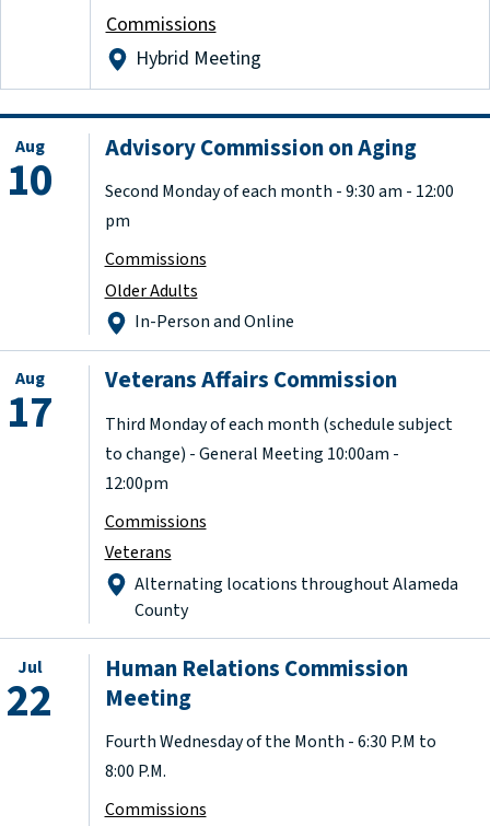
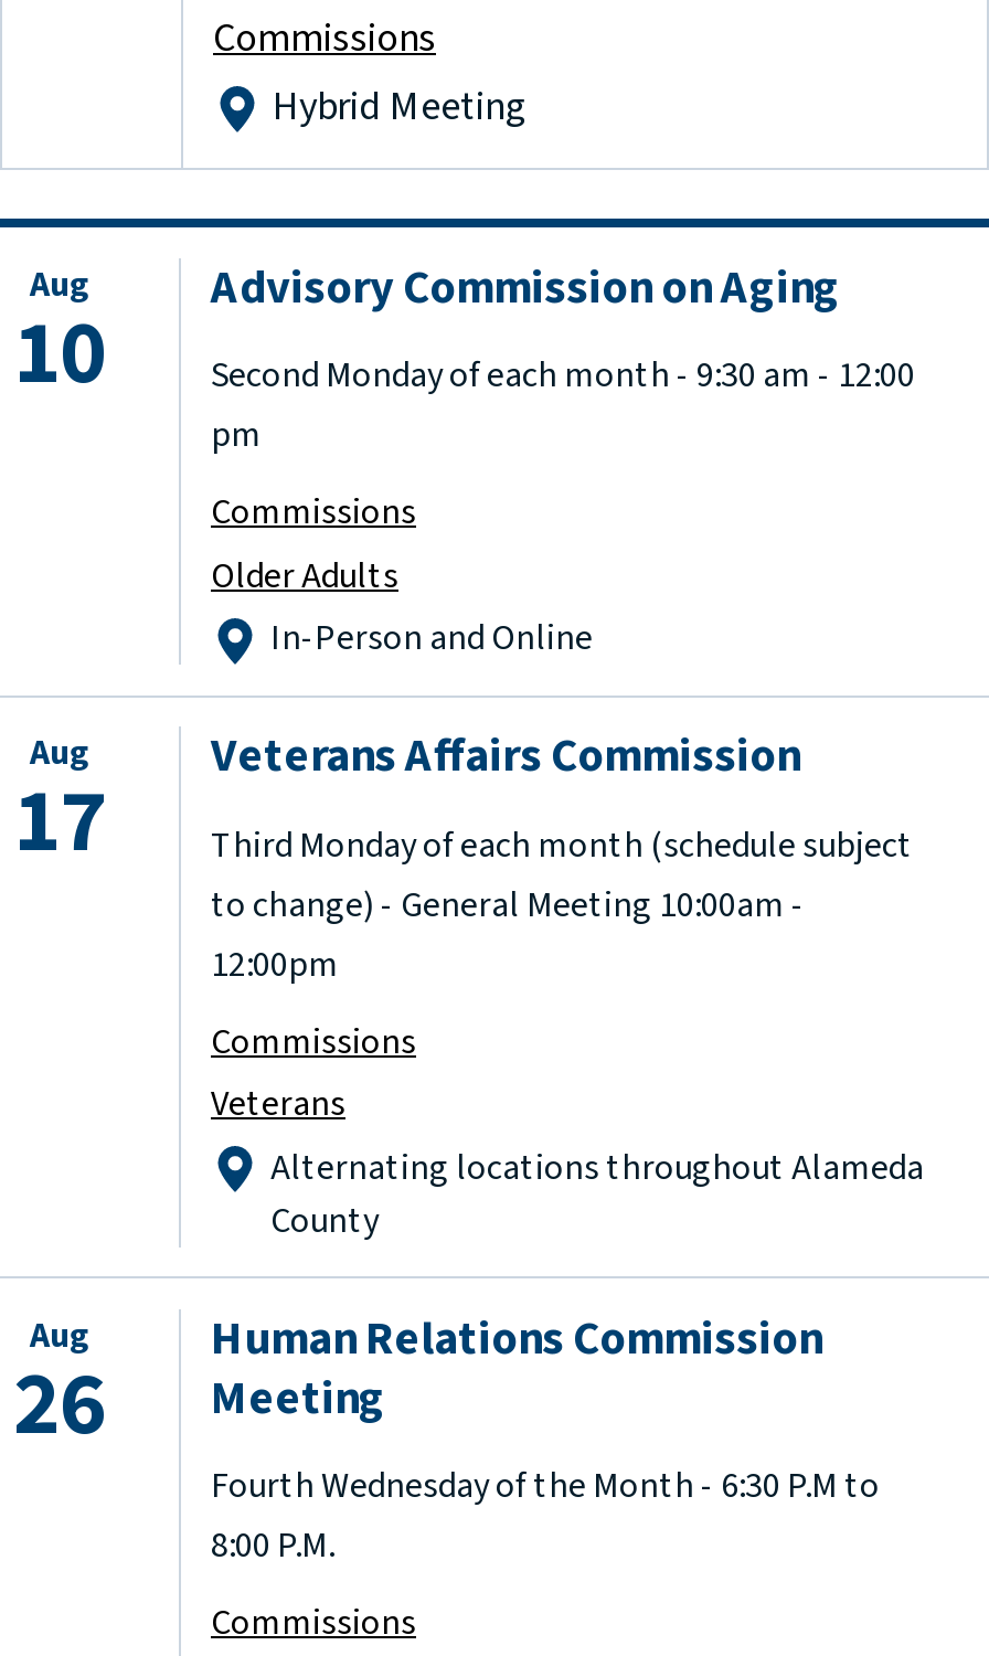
[7,655,52,733] Jul | 22 -> [13,1311,106,1468] Aug | 26

